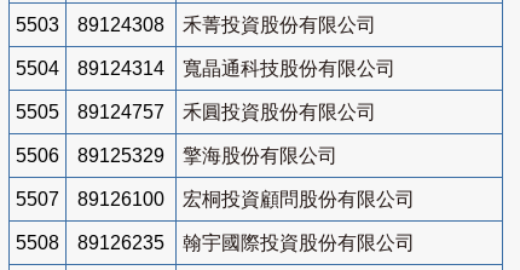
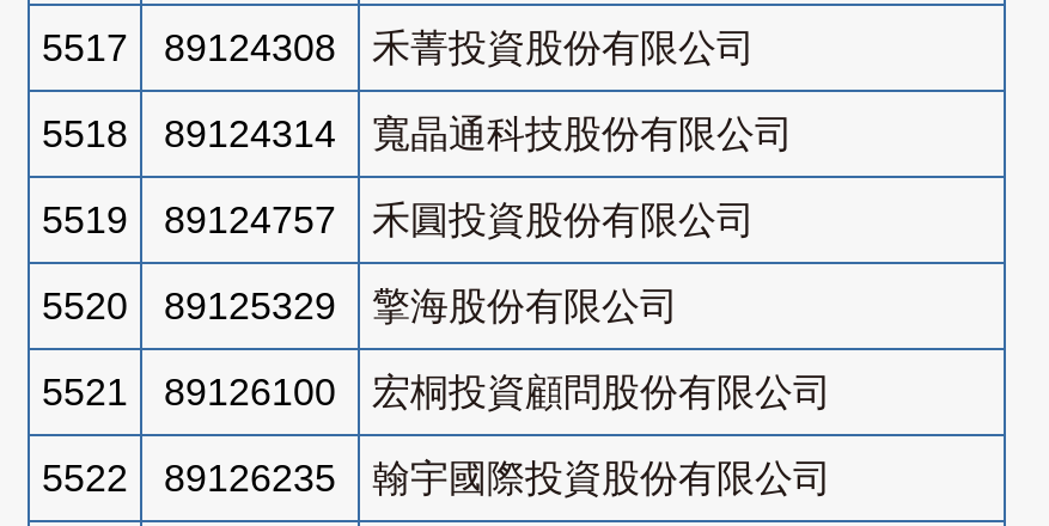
[16,14,59,35] 5503 -> [42,27,128,68] 5517
[16,58,395,79] 5504 89124314 寬晶通科技股份有限公司 -> [42,113,793,154] 5518 89124314 寬晶通科技股份有限公司
[16,102,376,122] 5505 89124757 禾圓投資股份有限公司 -> [42,199,755,240] 5519 89124757 禾圓投資股份有限公司
[16,145,337,166] 5506 89125329 擎海股份有限公司 -> [42,285,678,326] 5520 89125329 擎海股份有限公司
[16,189,415,209] 5507 89126100 宏桐投資顧問股份有限公司 -> [42,372,831,412] 5521 89126100 宏桐投資顧問股份有限公司
[16,232,415,253] 5508 89126235 翰宇國際投資股份有限公司 -> [42,458,831,498] 5522 89126235 翰宇國際投資股份有限公司

